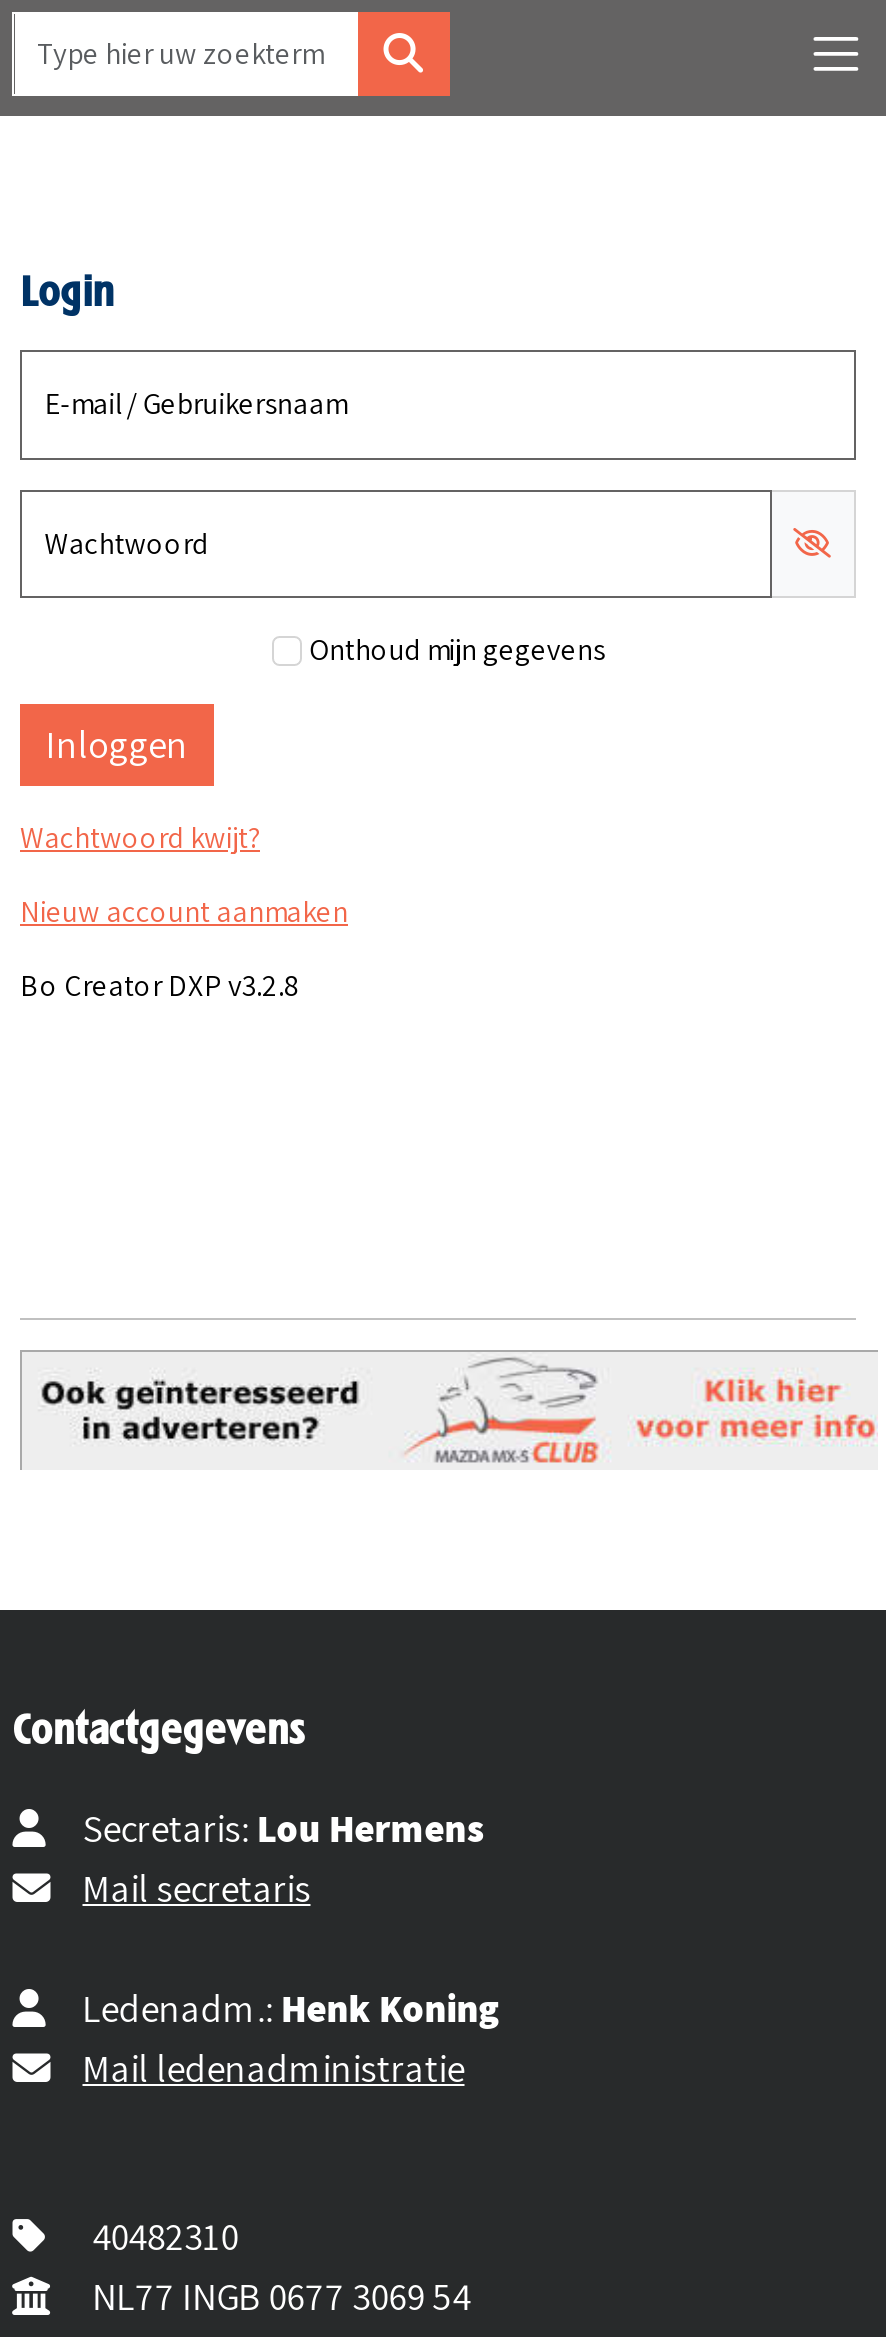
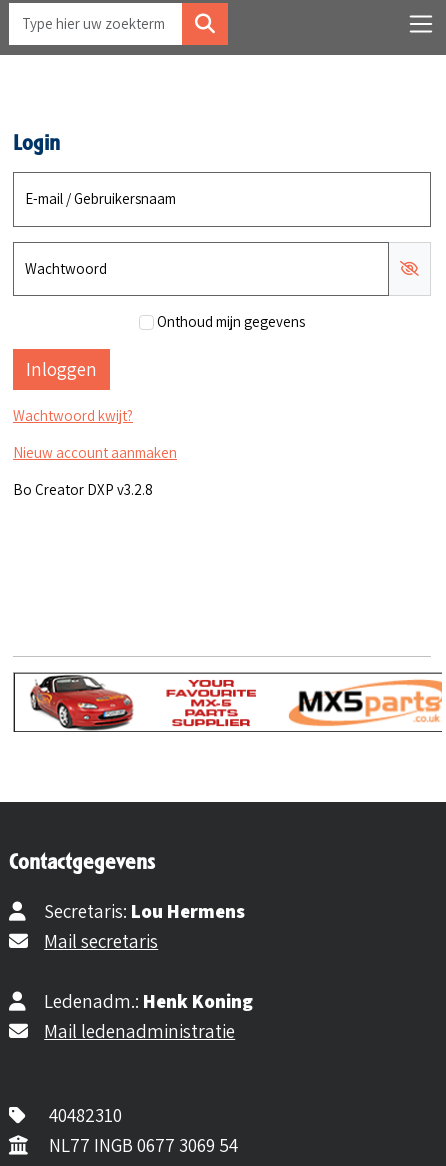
[22,1352,878,1470] [image] -> [13,672,443,733] [image]

